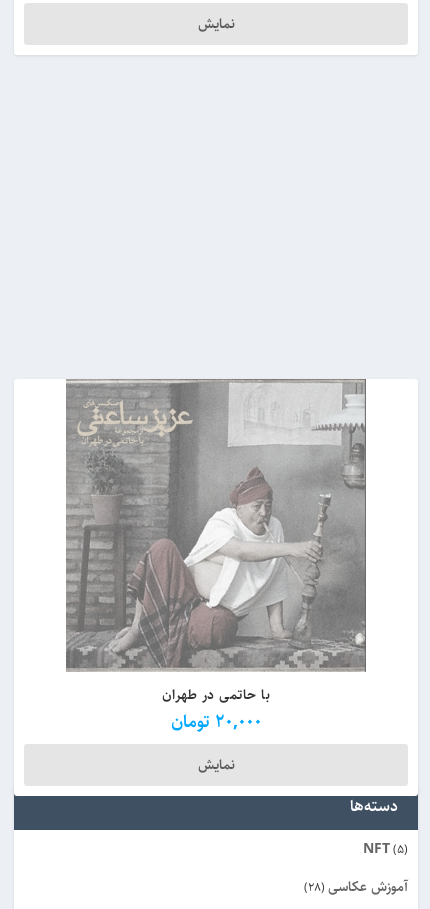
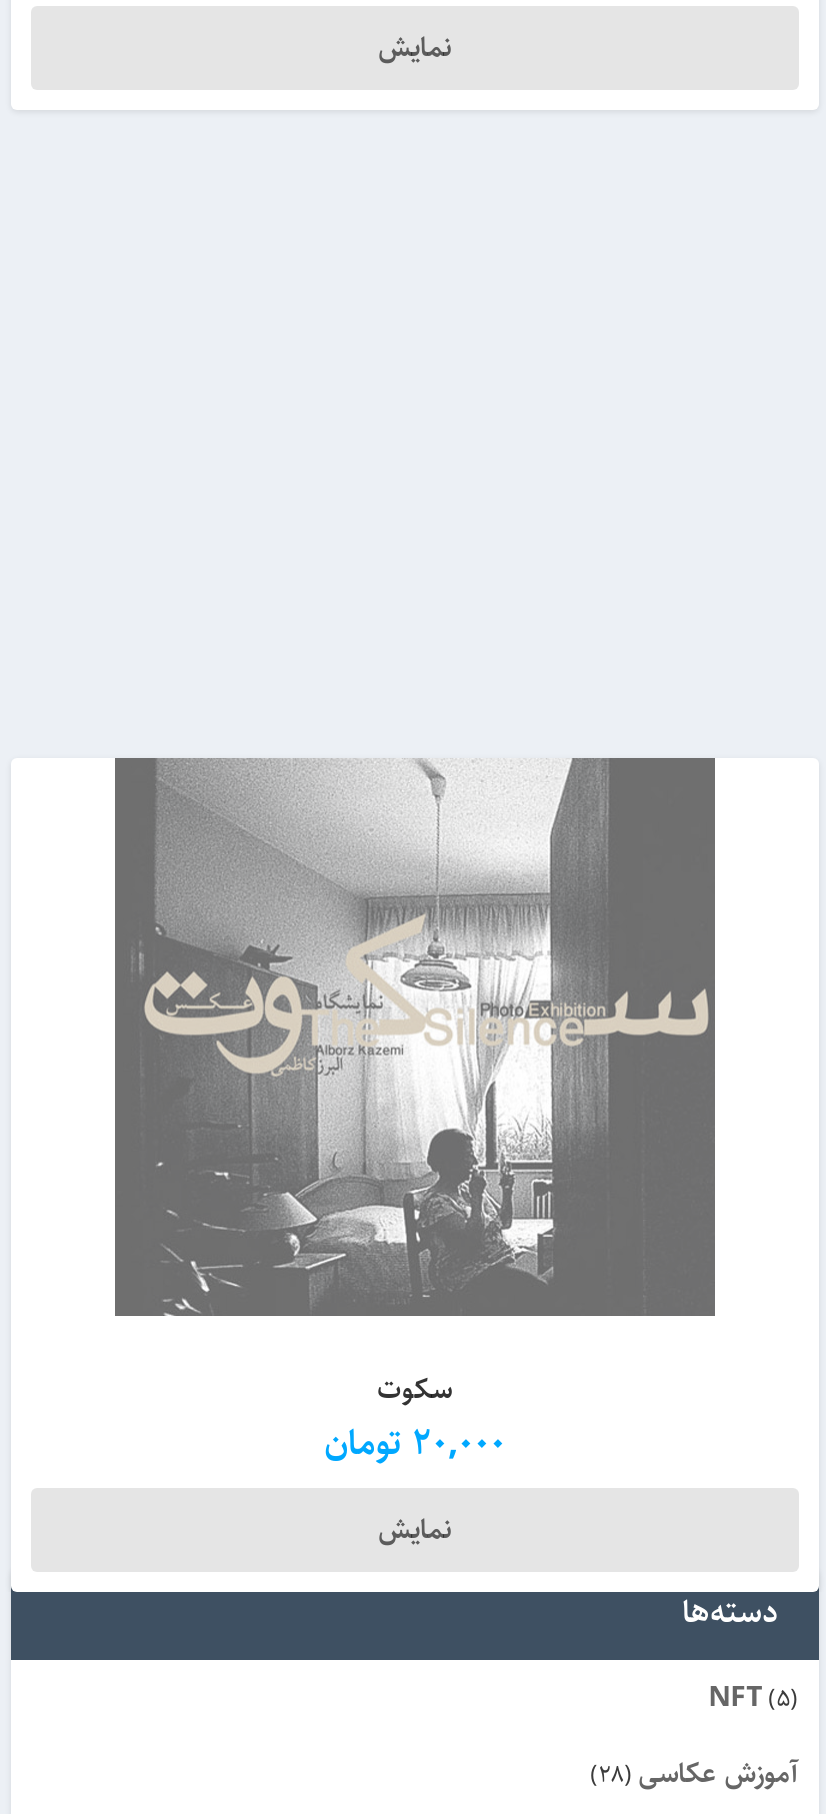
[65,378,367,706] [image] | با حاتمی در طهران -> [115,758,715,1412] [image] | سکوت

